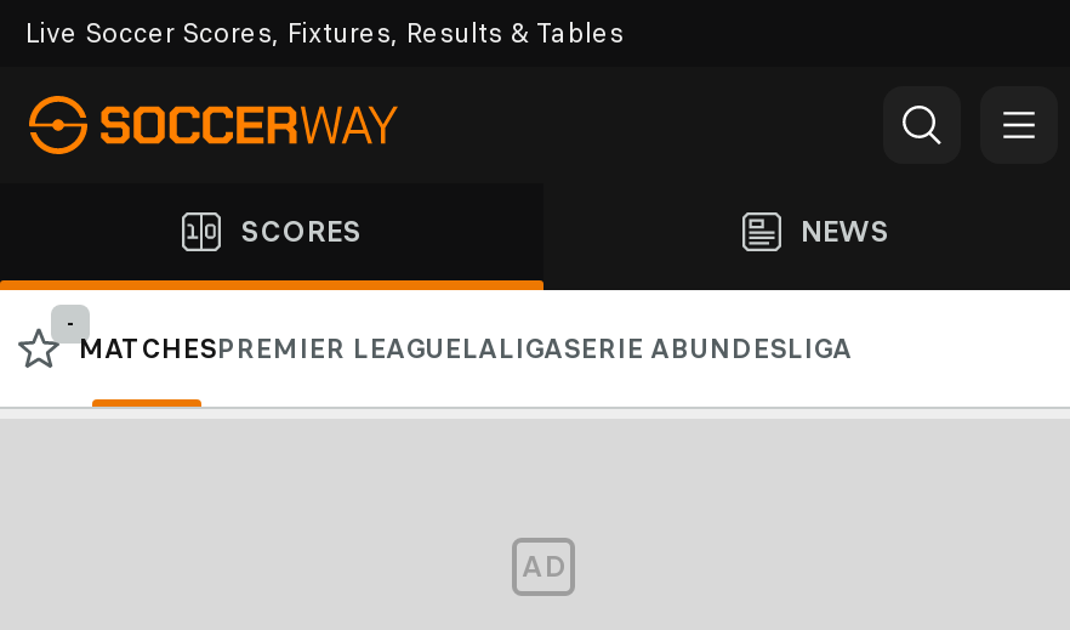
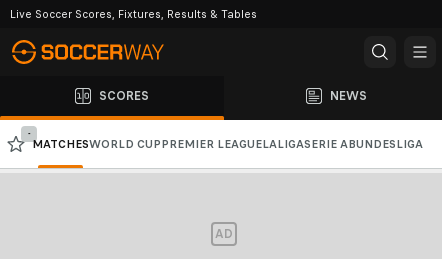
[78,331,852,365] MATCHESPREMIER LEAGUELALIGASERIE ABUNDESLIGA -> [32,137,423,151] MATCHESWORLD CUP PREMIER LEAGUELALIGASERIE A BUNDESLIGA

